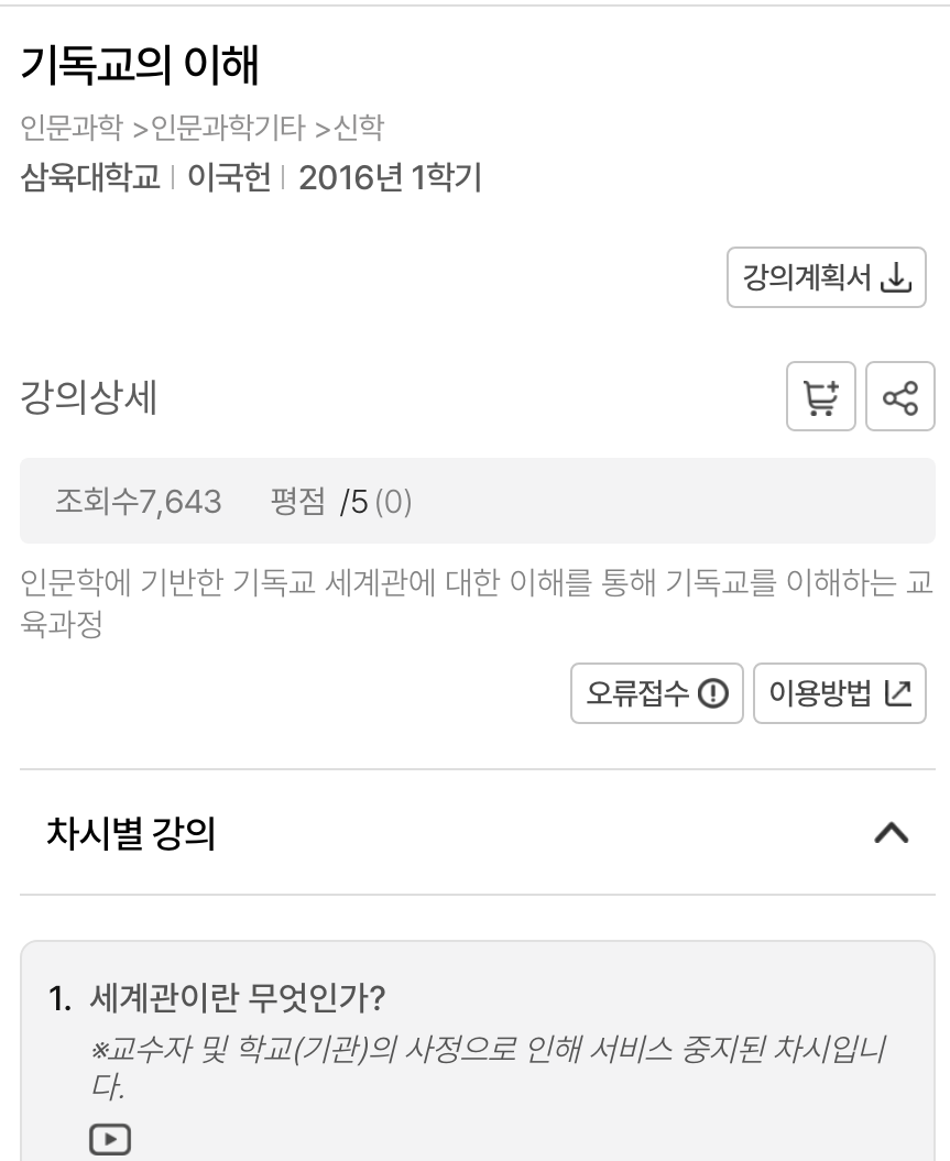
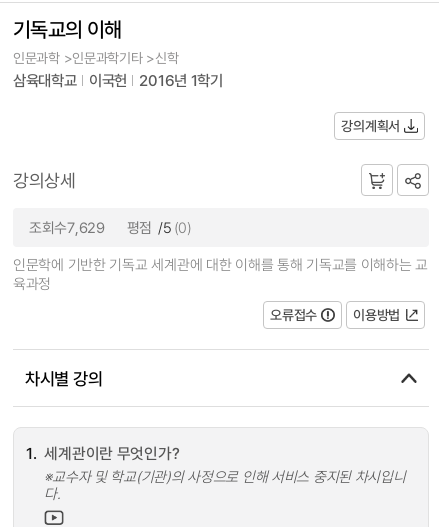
[55,478,413,522] 조회수7,643 평점 /5 (0) -> [29,217,192,237] 조회수7,629 평점 /5 (0)

